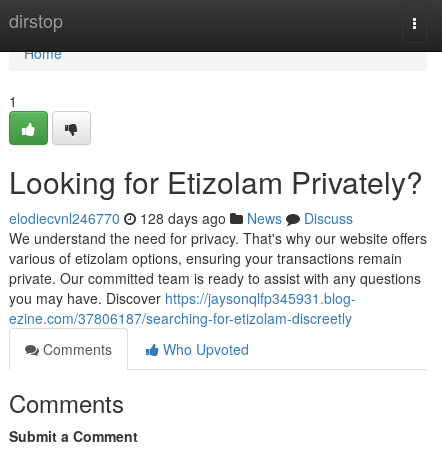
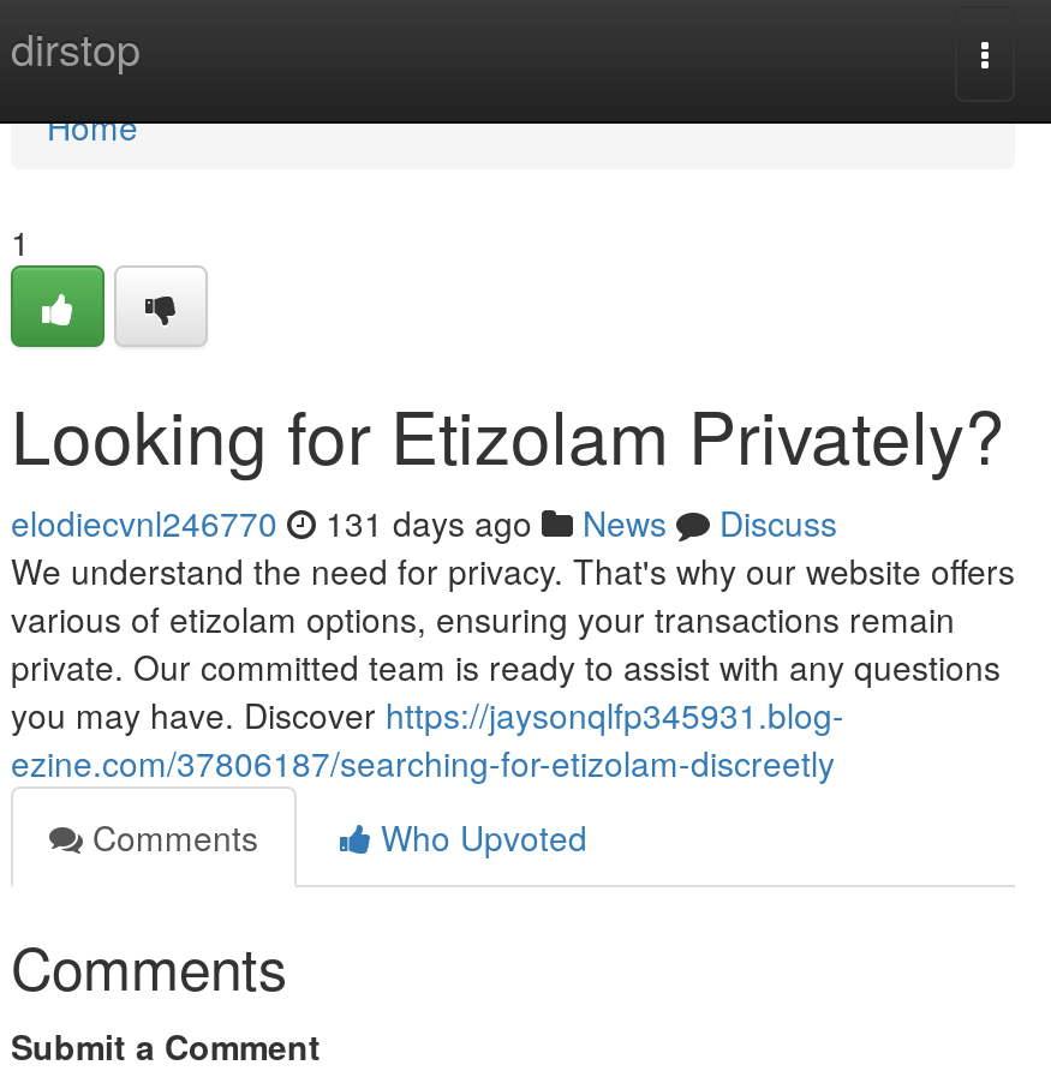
[9,208,353,228] elodiecvnl246770 128 days ago News Discuss -> [11,498,837,546] elodiecvnl246770 131 days ago News Discuss

